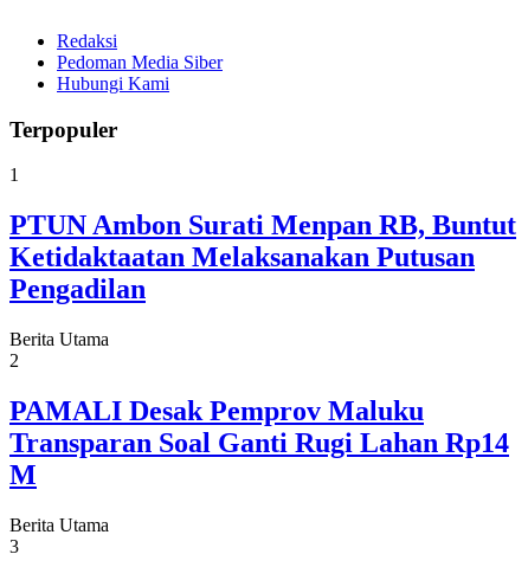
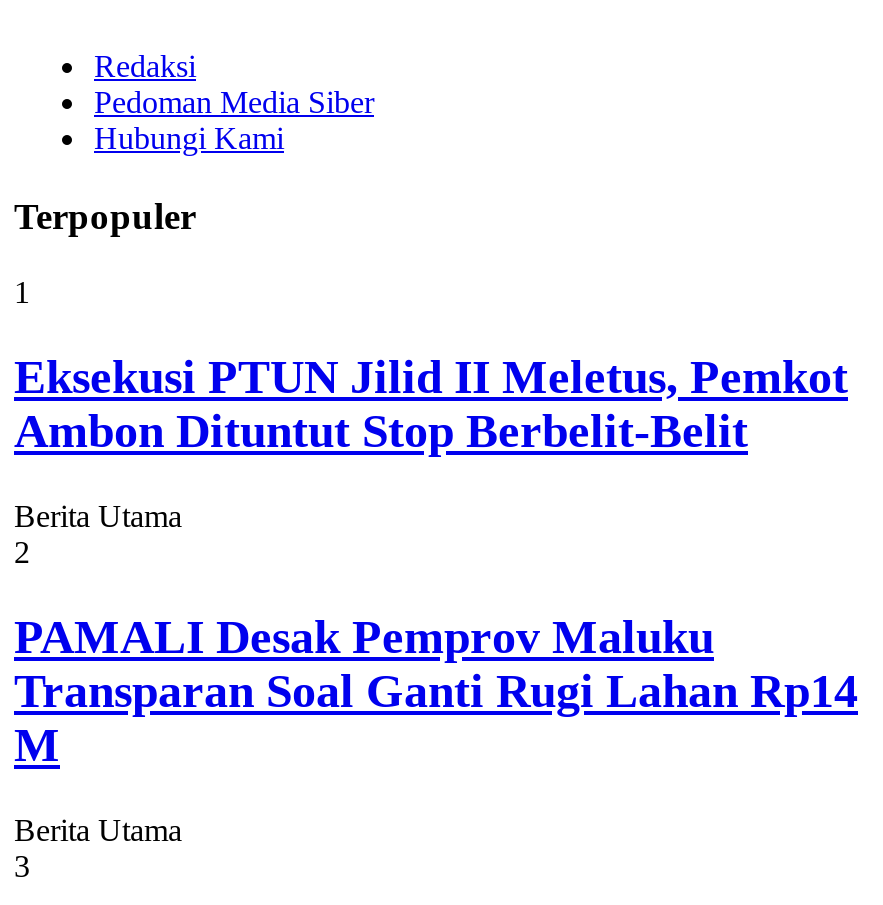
[9,210,516,304] PTUN Ambon Surati Menpan RB, Buntut | Ketidaktaatan Melaksanakan Putusan | Pengadilan -> [14,351,848,457] Eksekusi PTUN Jilid II Meletus, Pemkot | Ambon Dituntut Stop Berbelit-Belit

